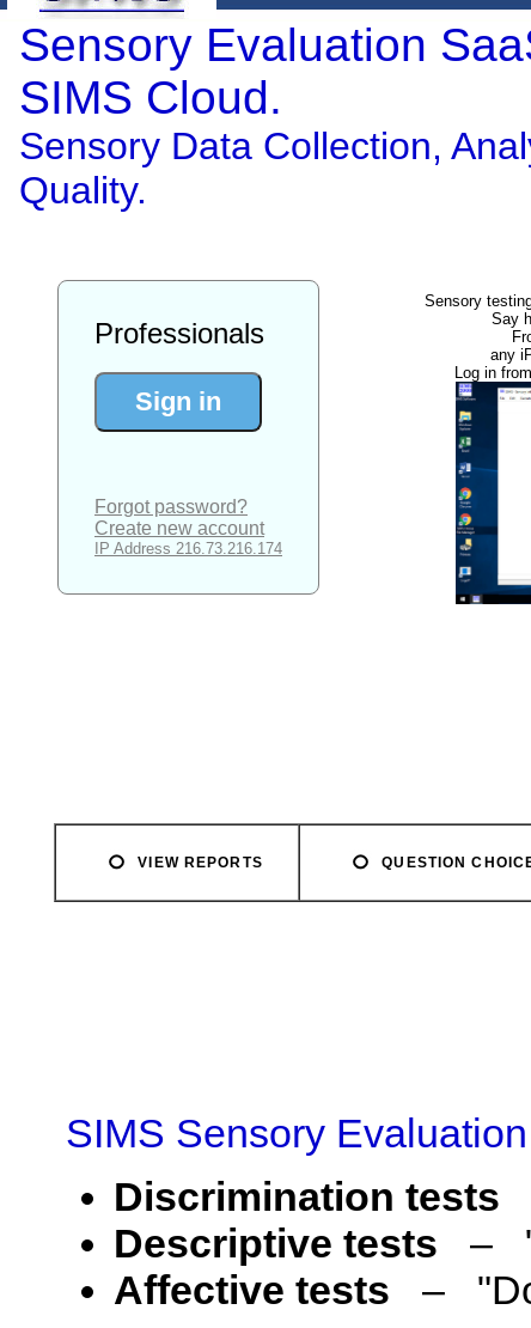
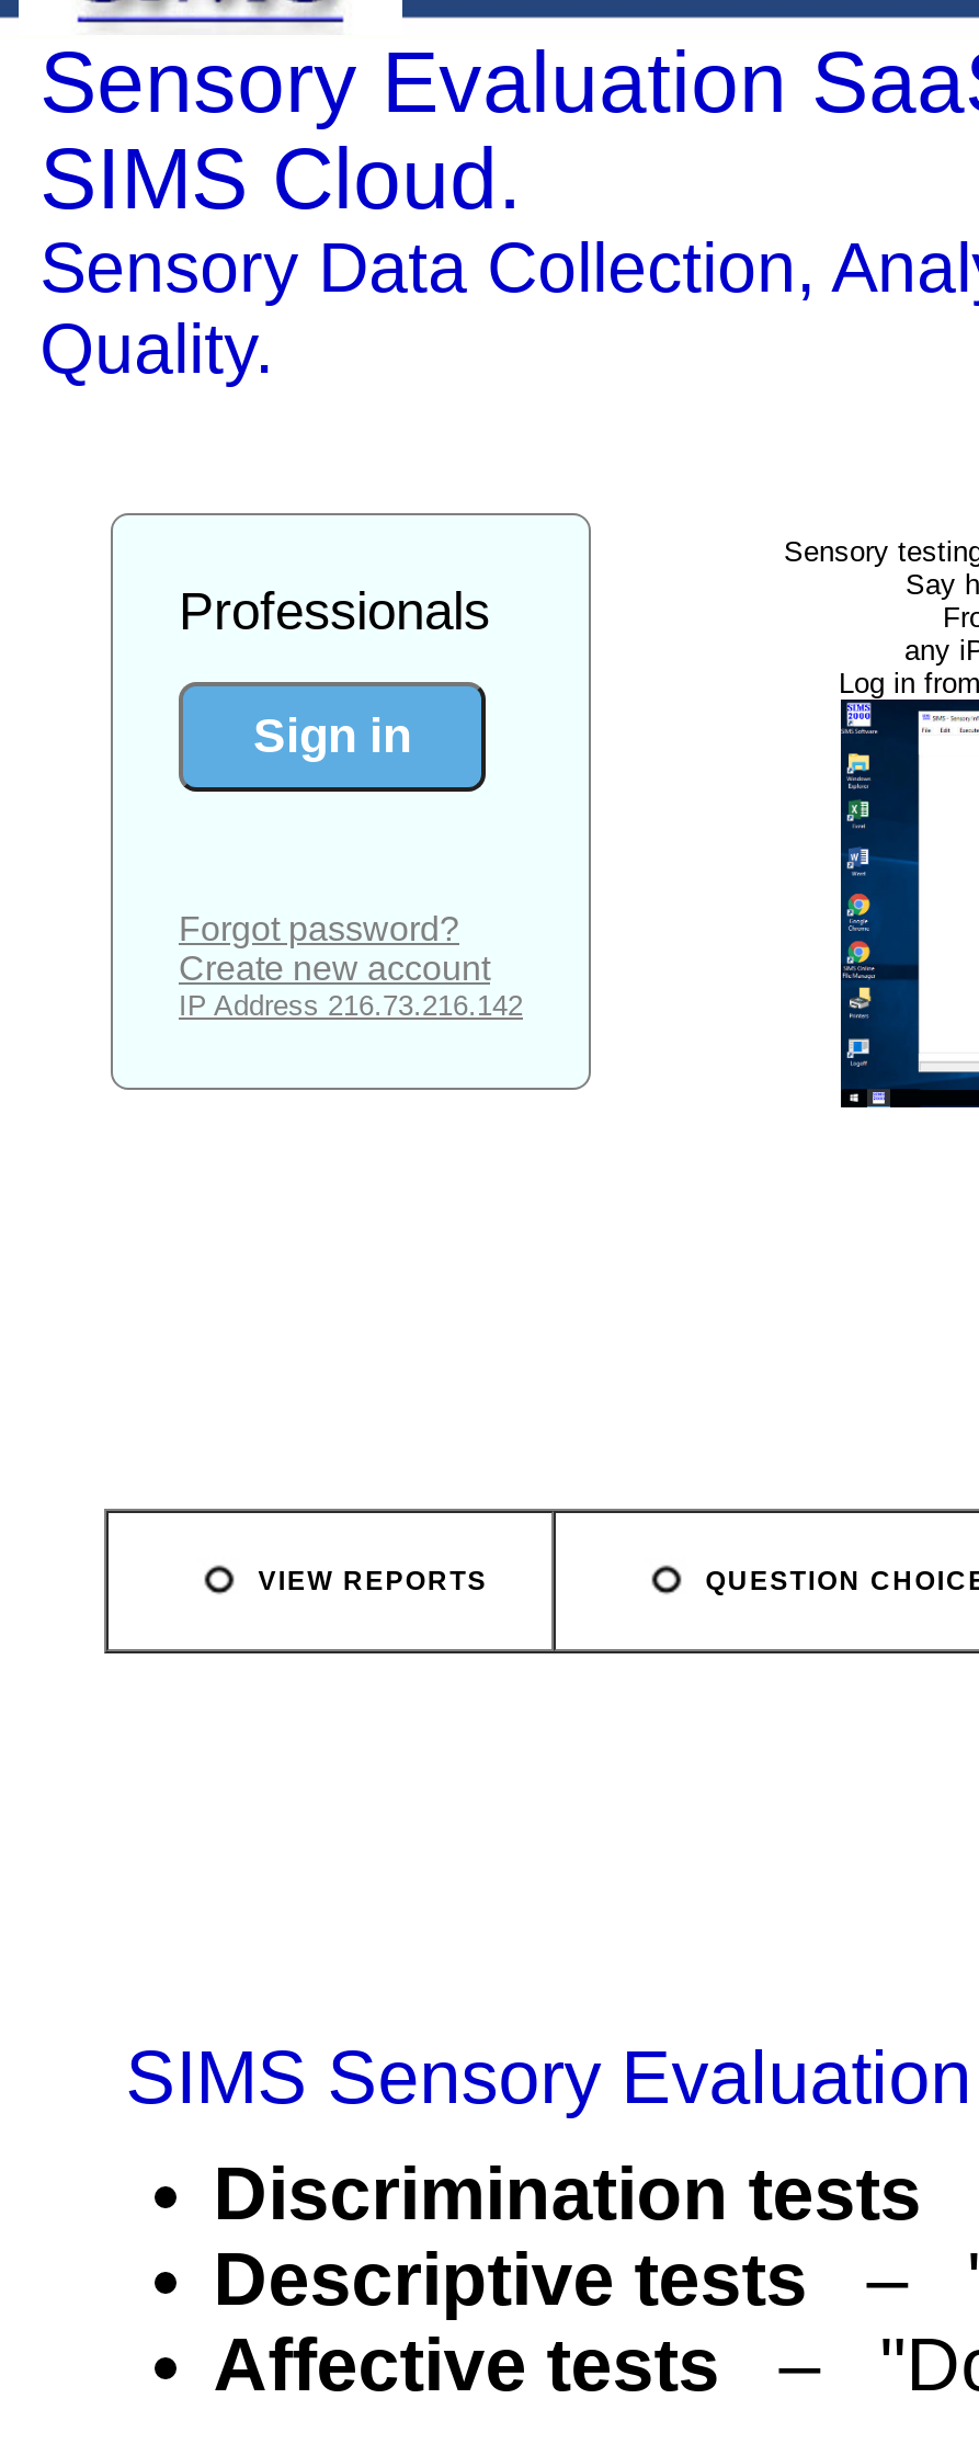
[94,540,282,558] IP Address 216.73.216.174 -> [179,989,523,1022] IP Address 216.73.216.142

